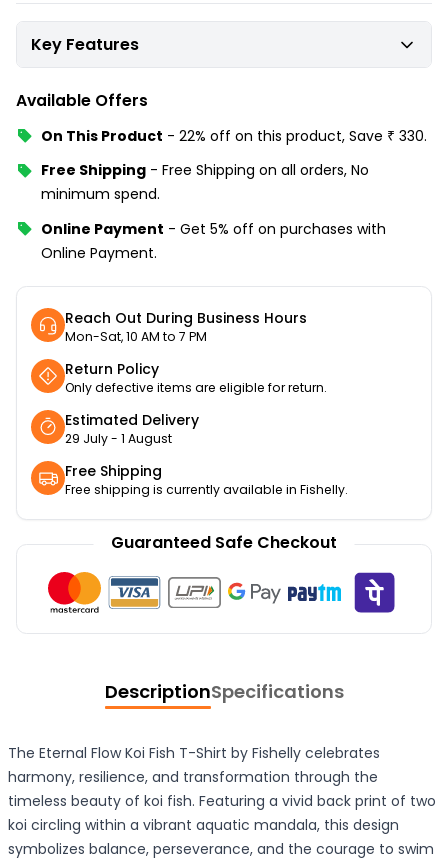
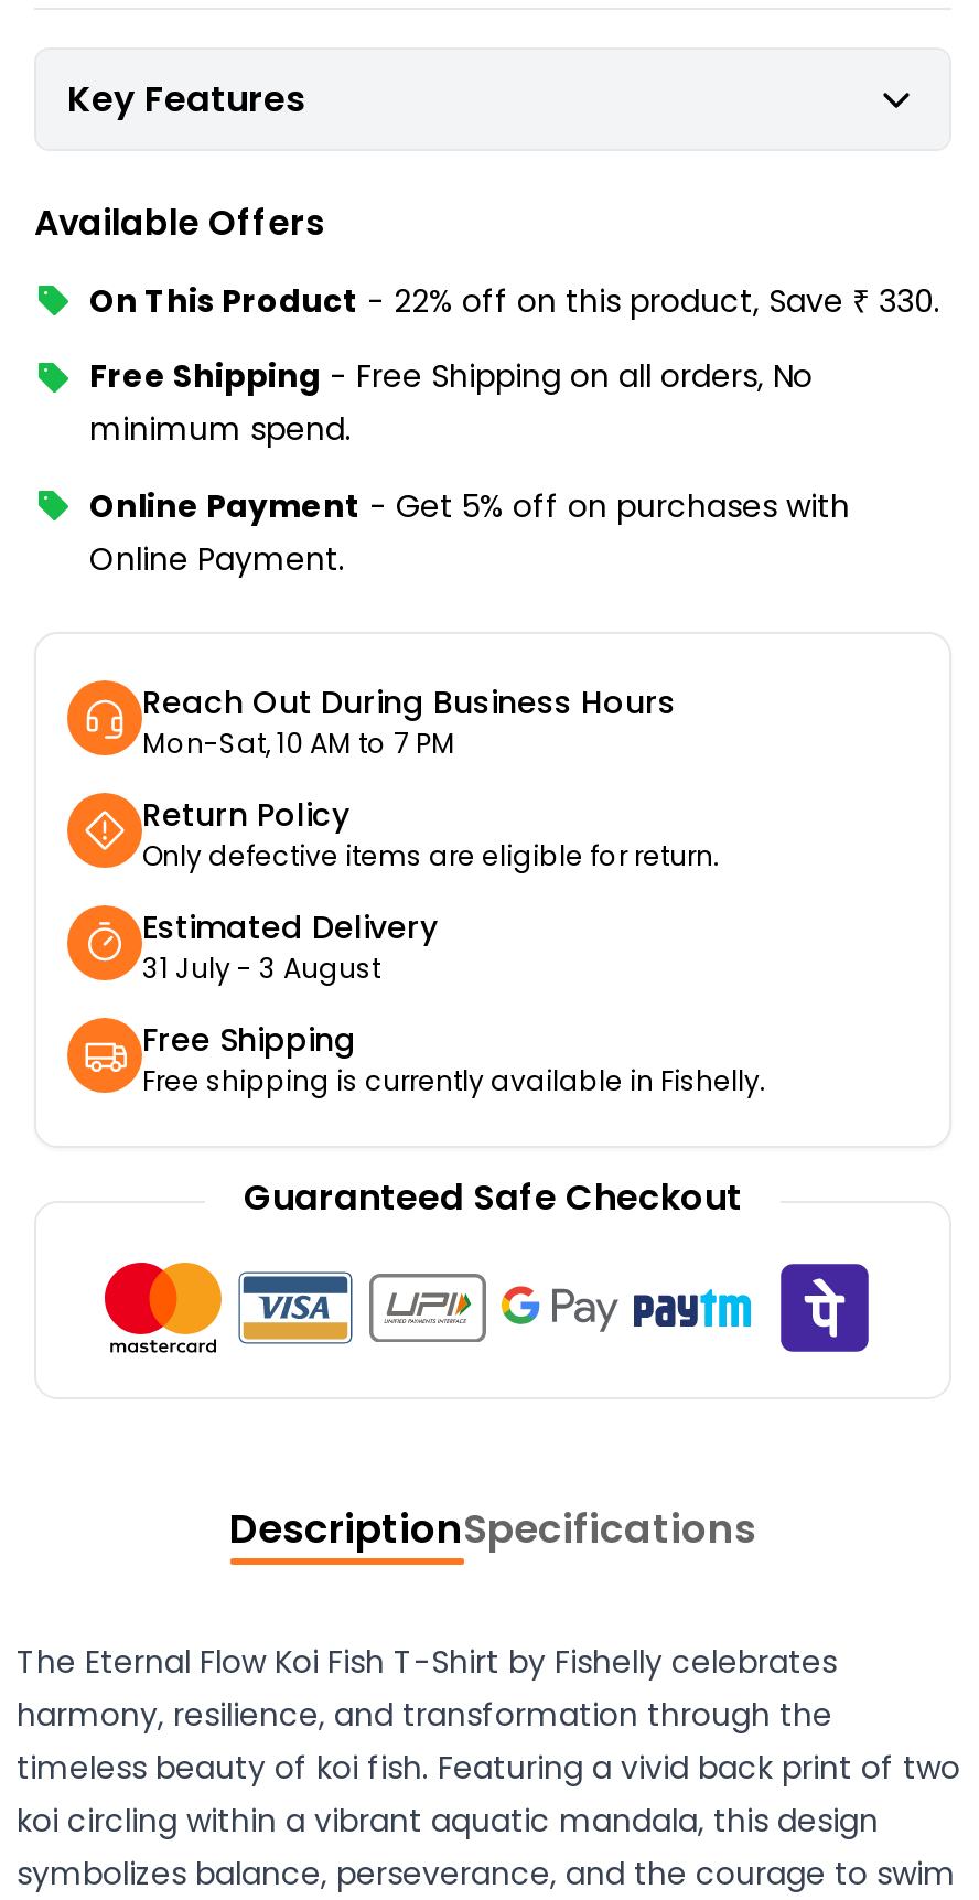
[65,429,172,446] 29 July - 1 August -> [142,948,380,986] 31 July - 3 August

